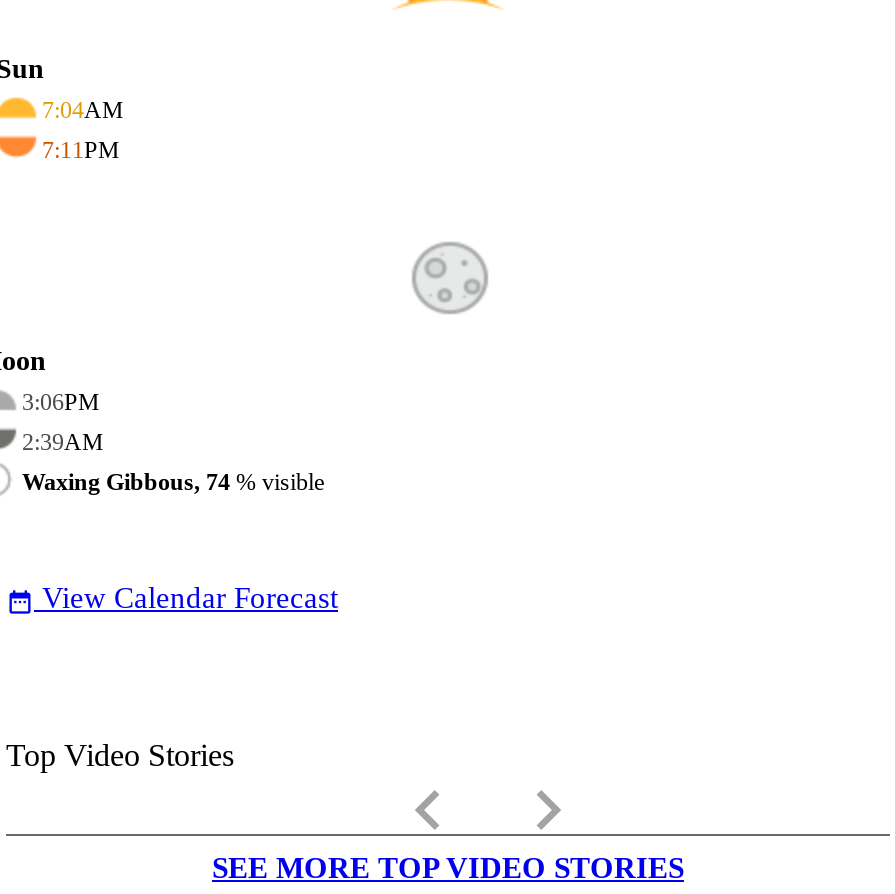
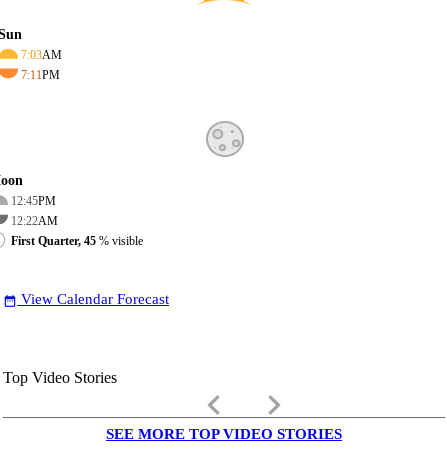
[42,96,124,124] 7:04AM -> [21,48,62,62] 7:03AM
[22,388,100,416] 3:06PM -> [11,194,56,208] 12:45PM
[22,428,104,456] 2:39AM -> [11,214,58,228] 12:22AM
[22,468,324,496] Waxing Gibbous, 74% visible -> [11,234,143,248] First Quarter, 45% visible

